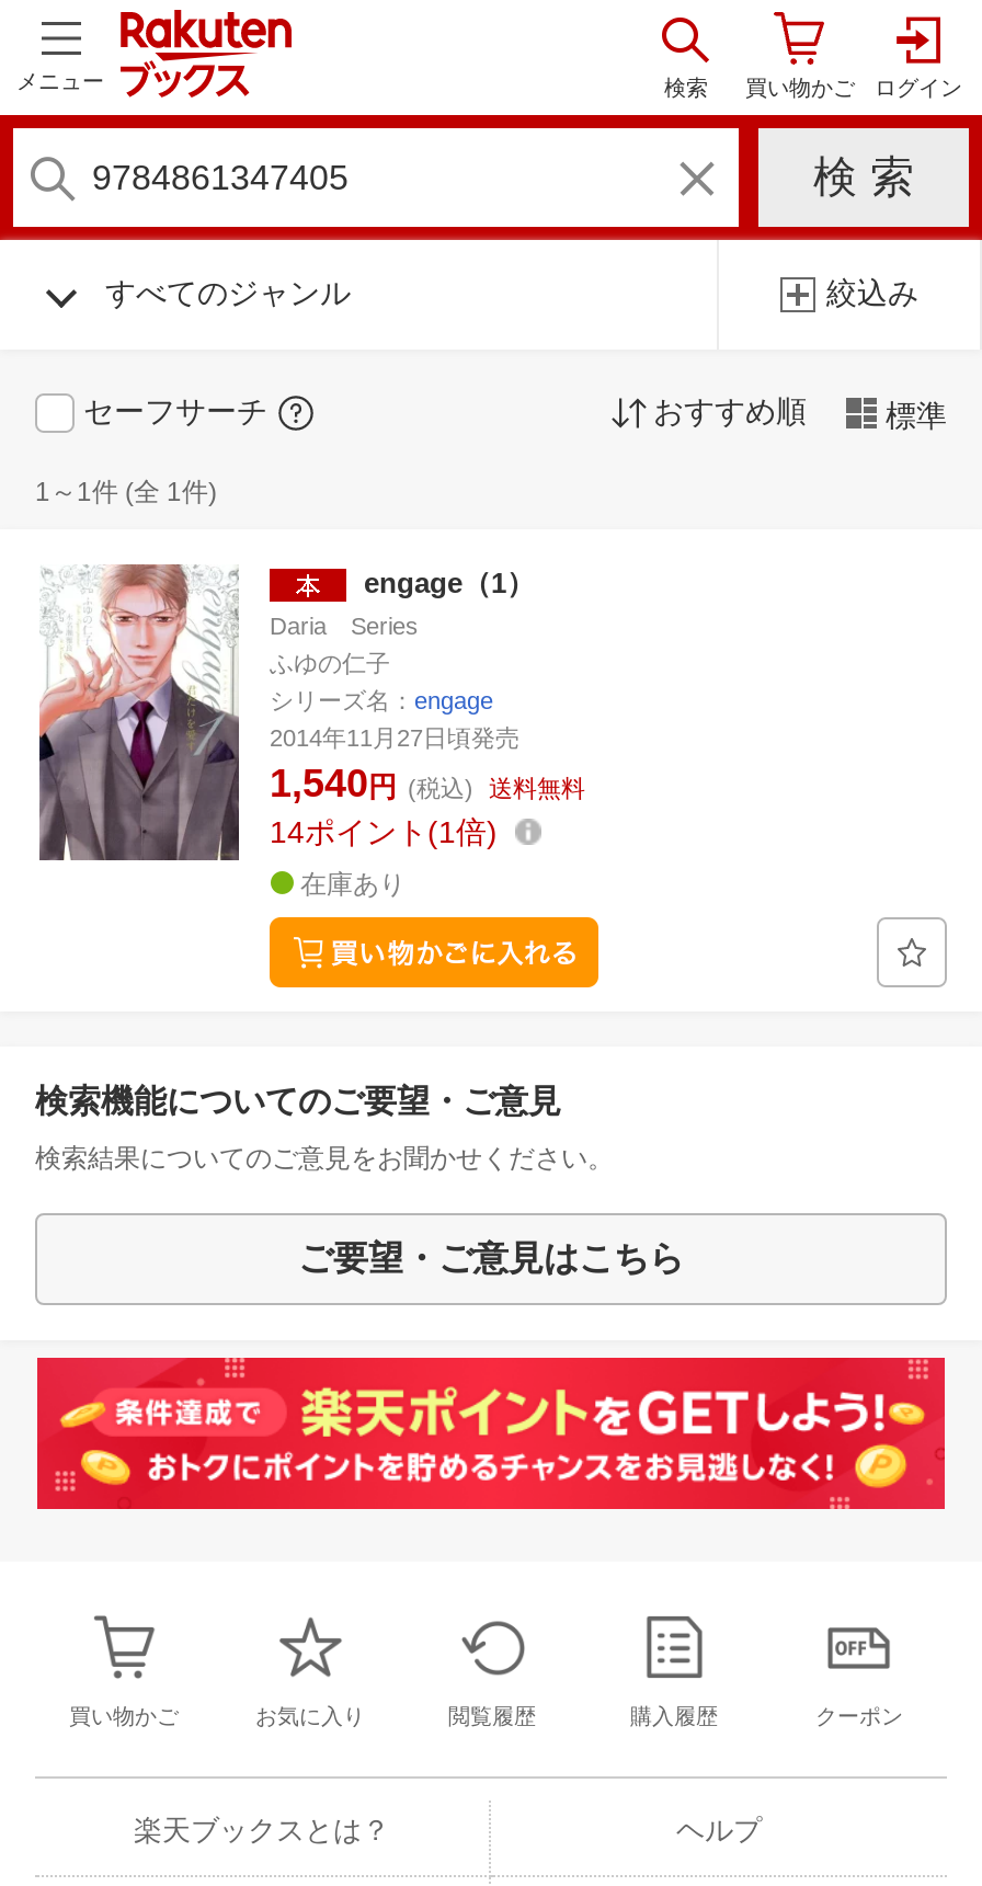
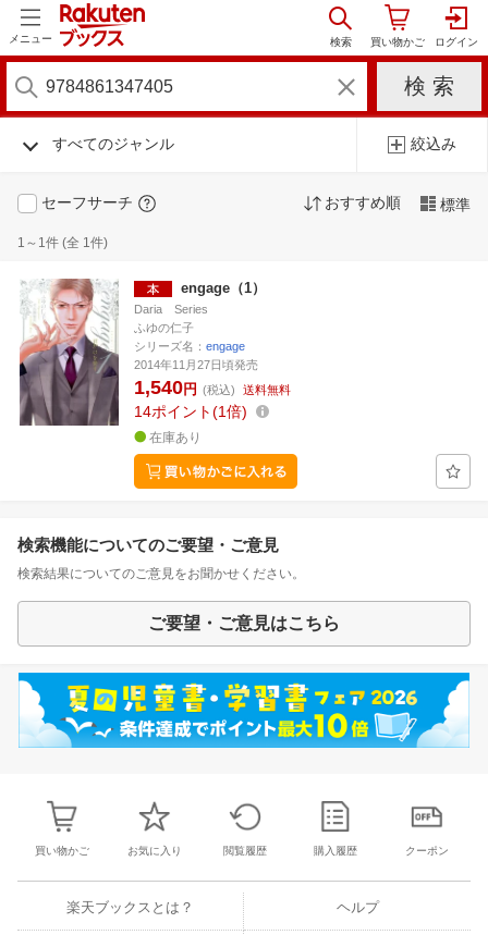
[35,1356,947,1511] [image] -> [17,672,471,749] [image]

